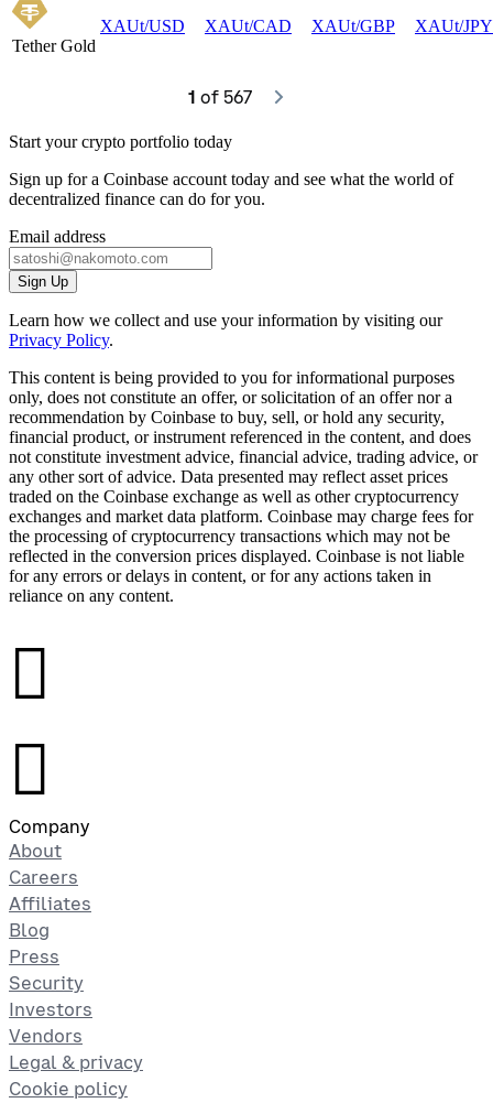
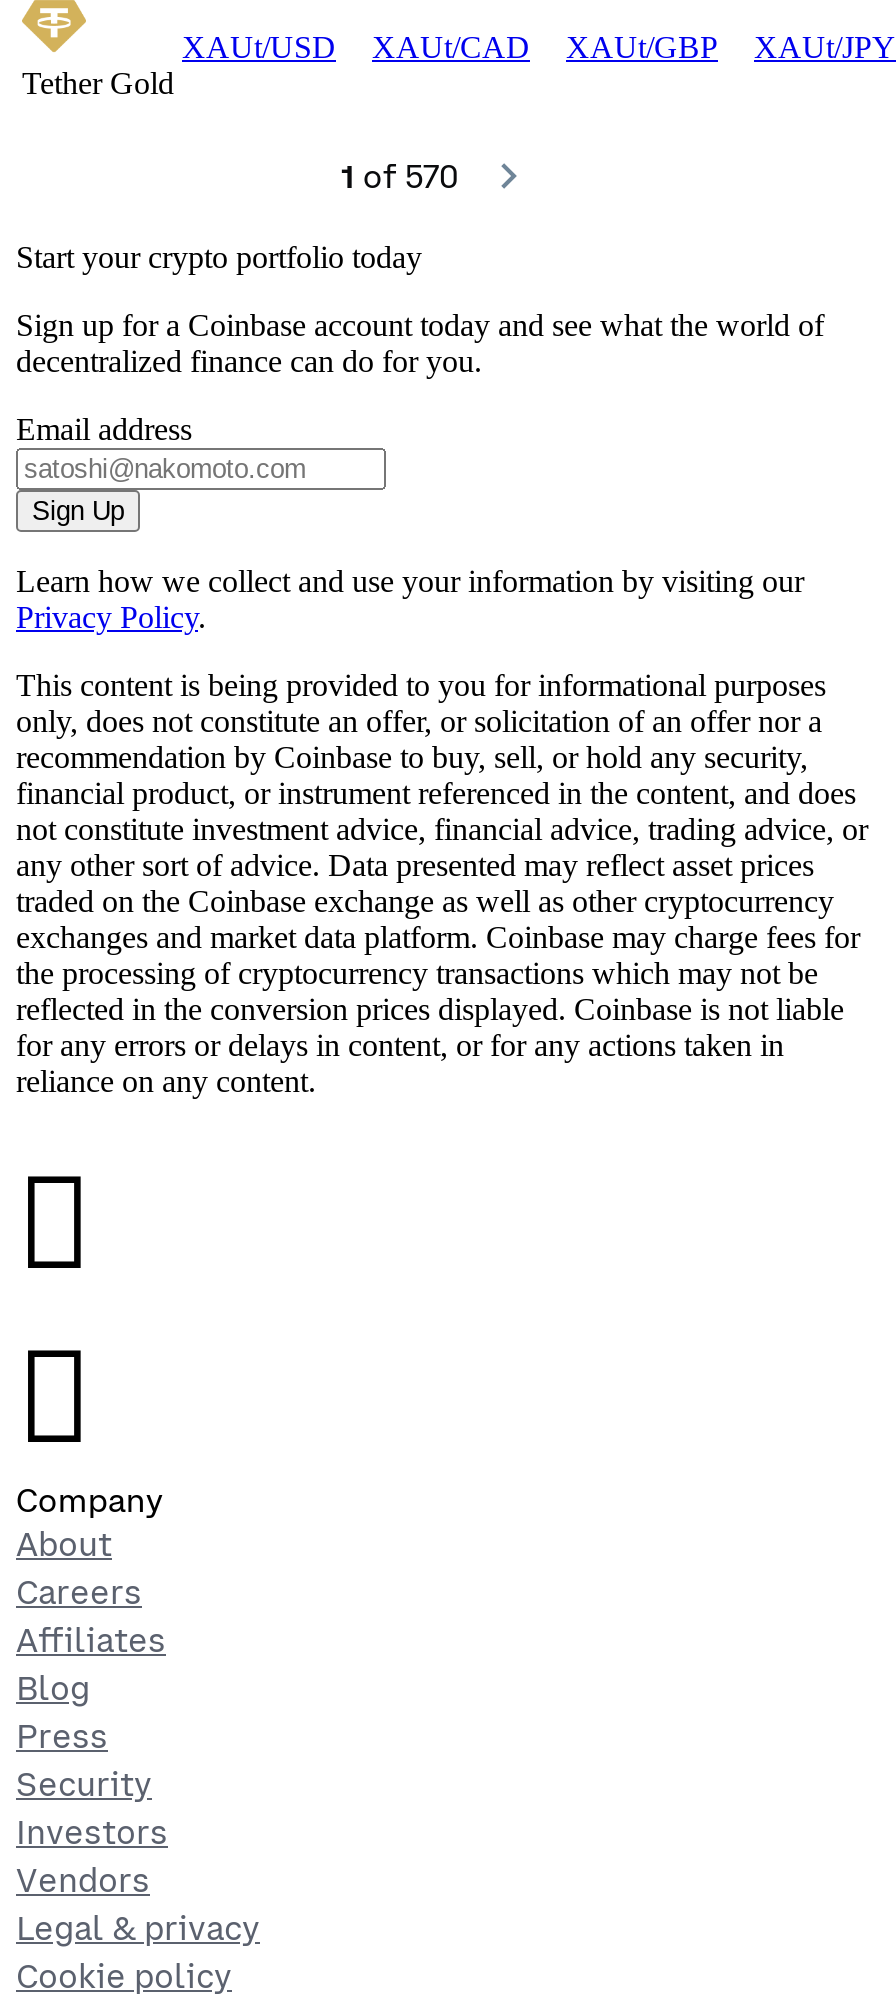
[188,85,252,107] 1 of 567 -> [341,155,459,195] 1 of 570

